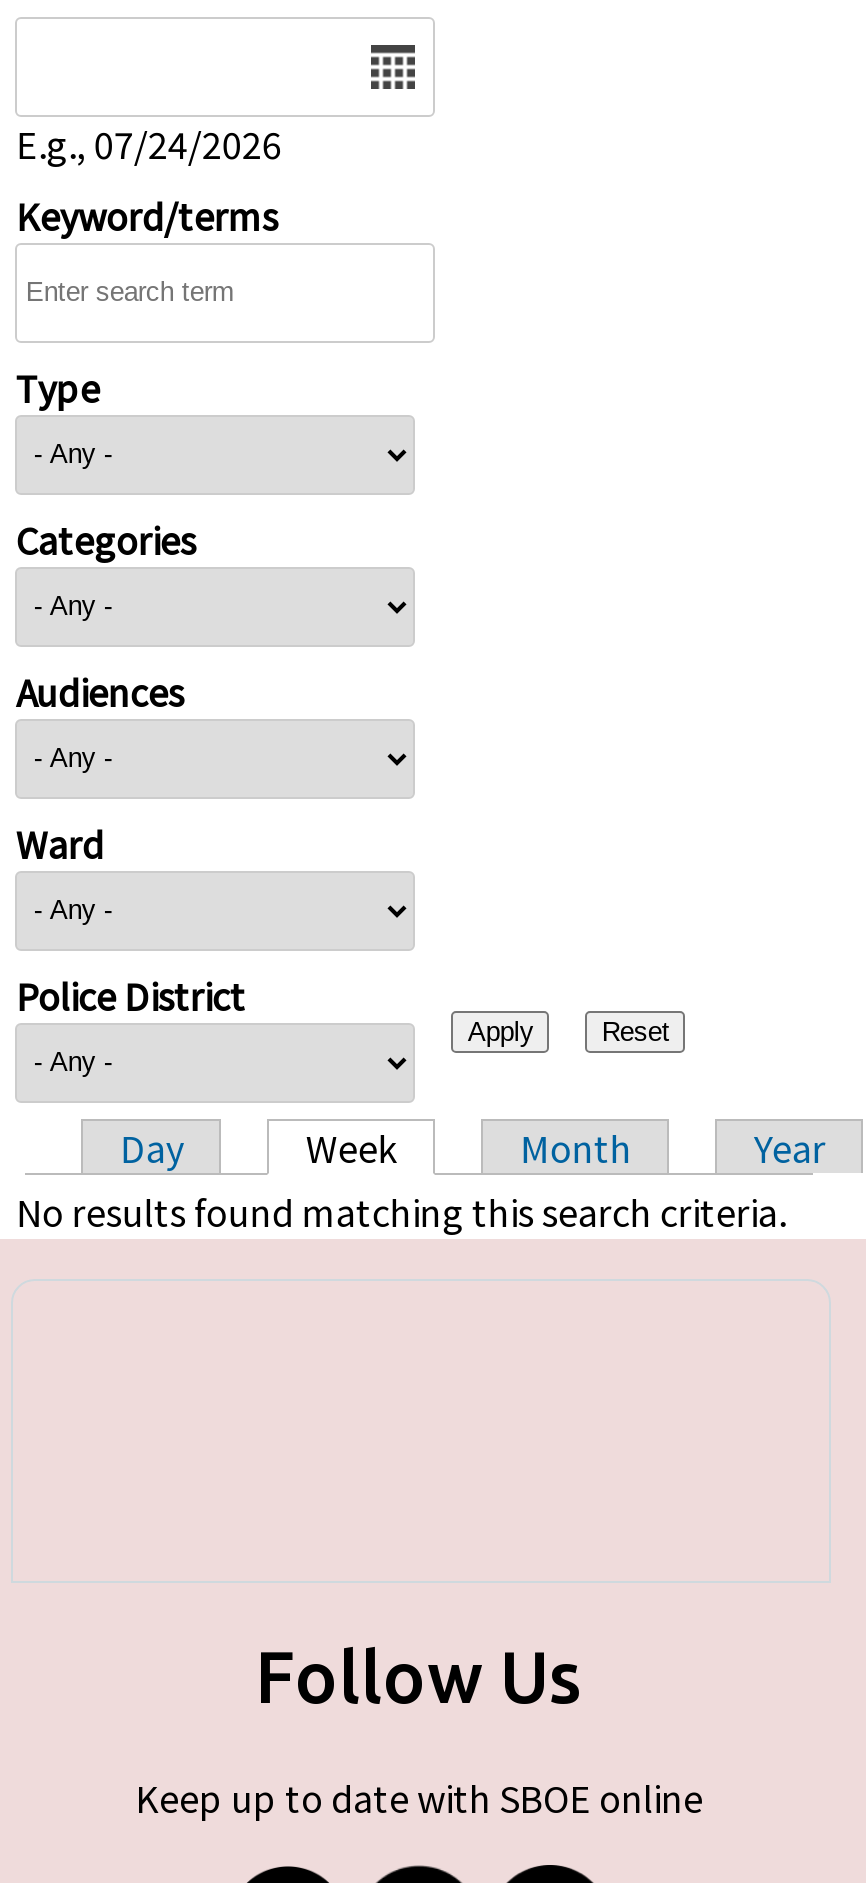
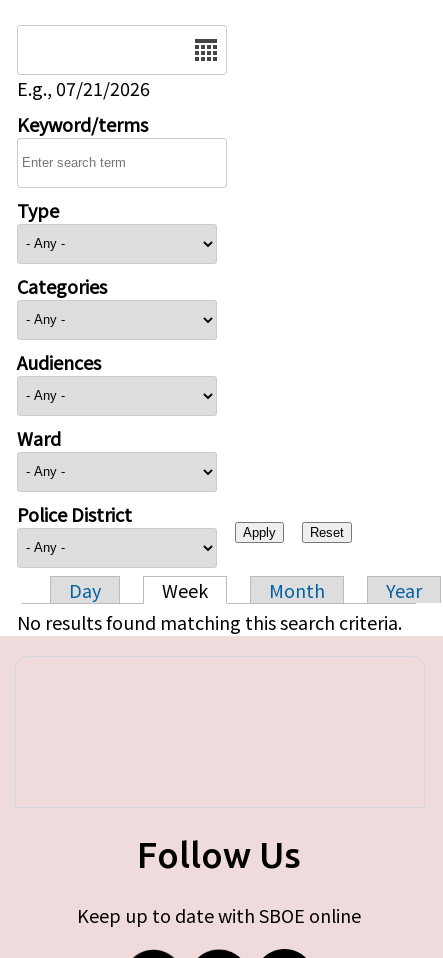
[16,116,282,168] E.g., 07/24/2026 -> [17,74,150,100] E.g., 07/21/2026

